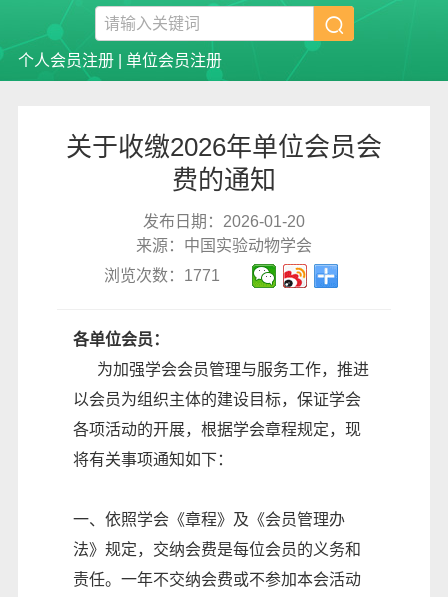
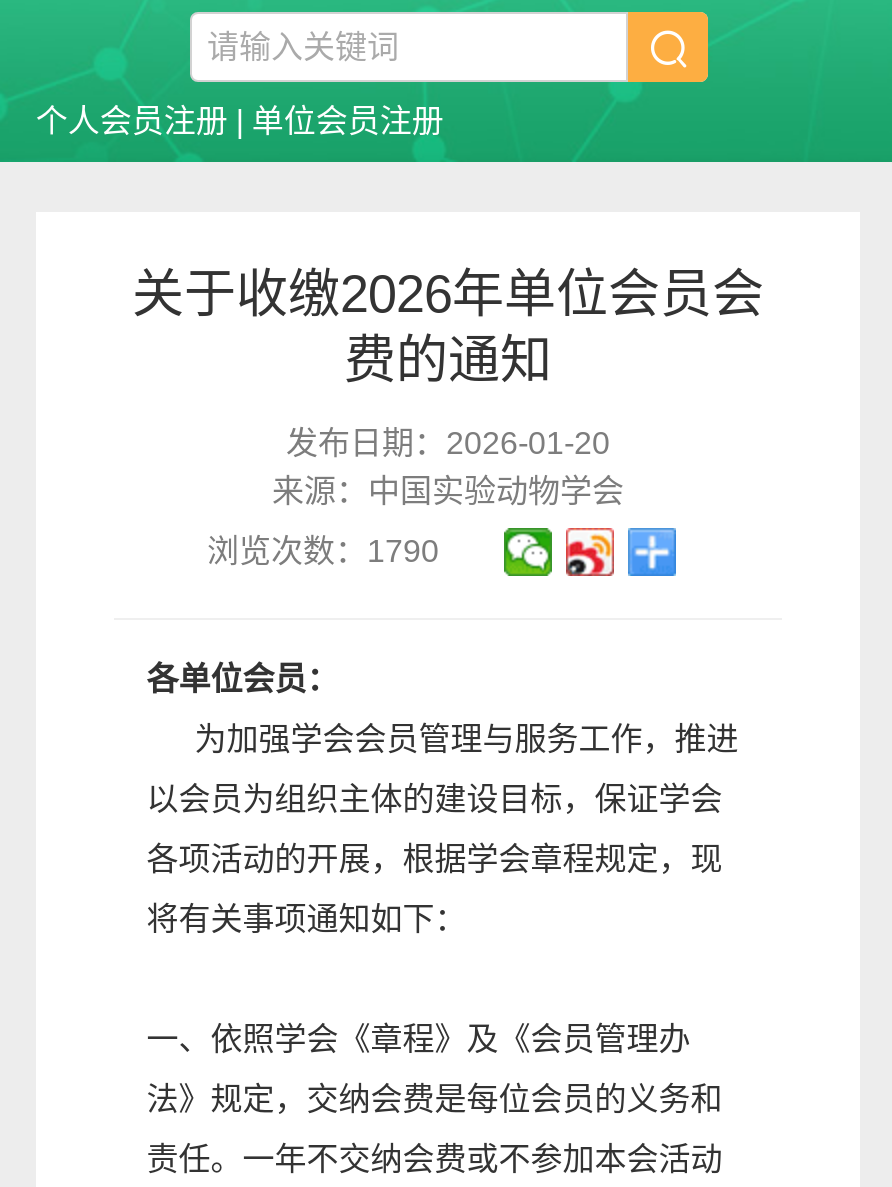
[103,267,219,284] 浏览次数：1771 -> [207,534,439,568] 浏览次数：1790

